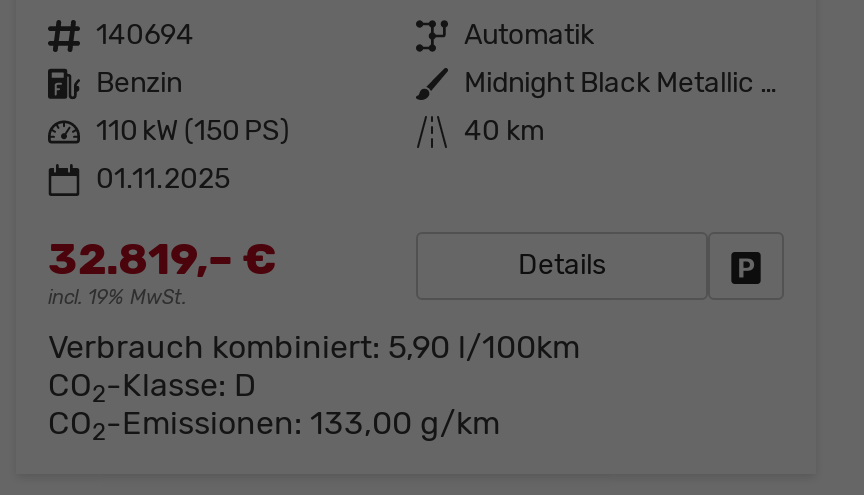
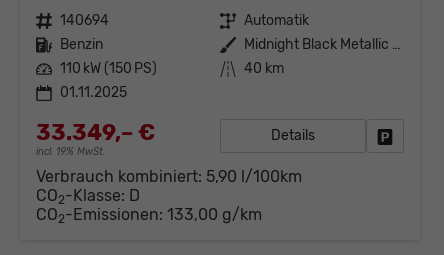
[48,232,276,286] 32.819,– € -> [36,119,155,146] 33.349,– €

